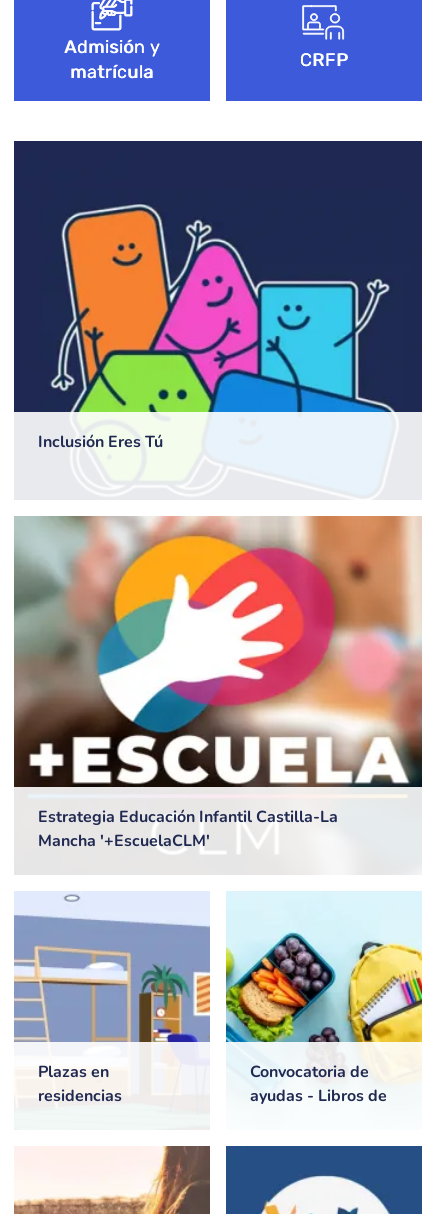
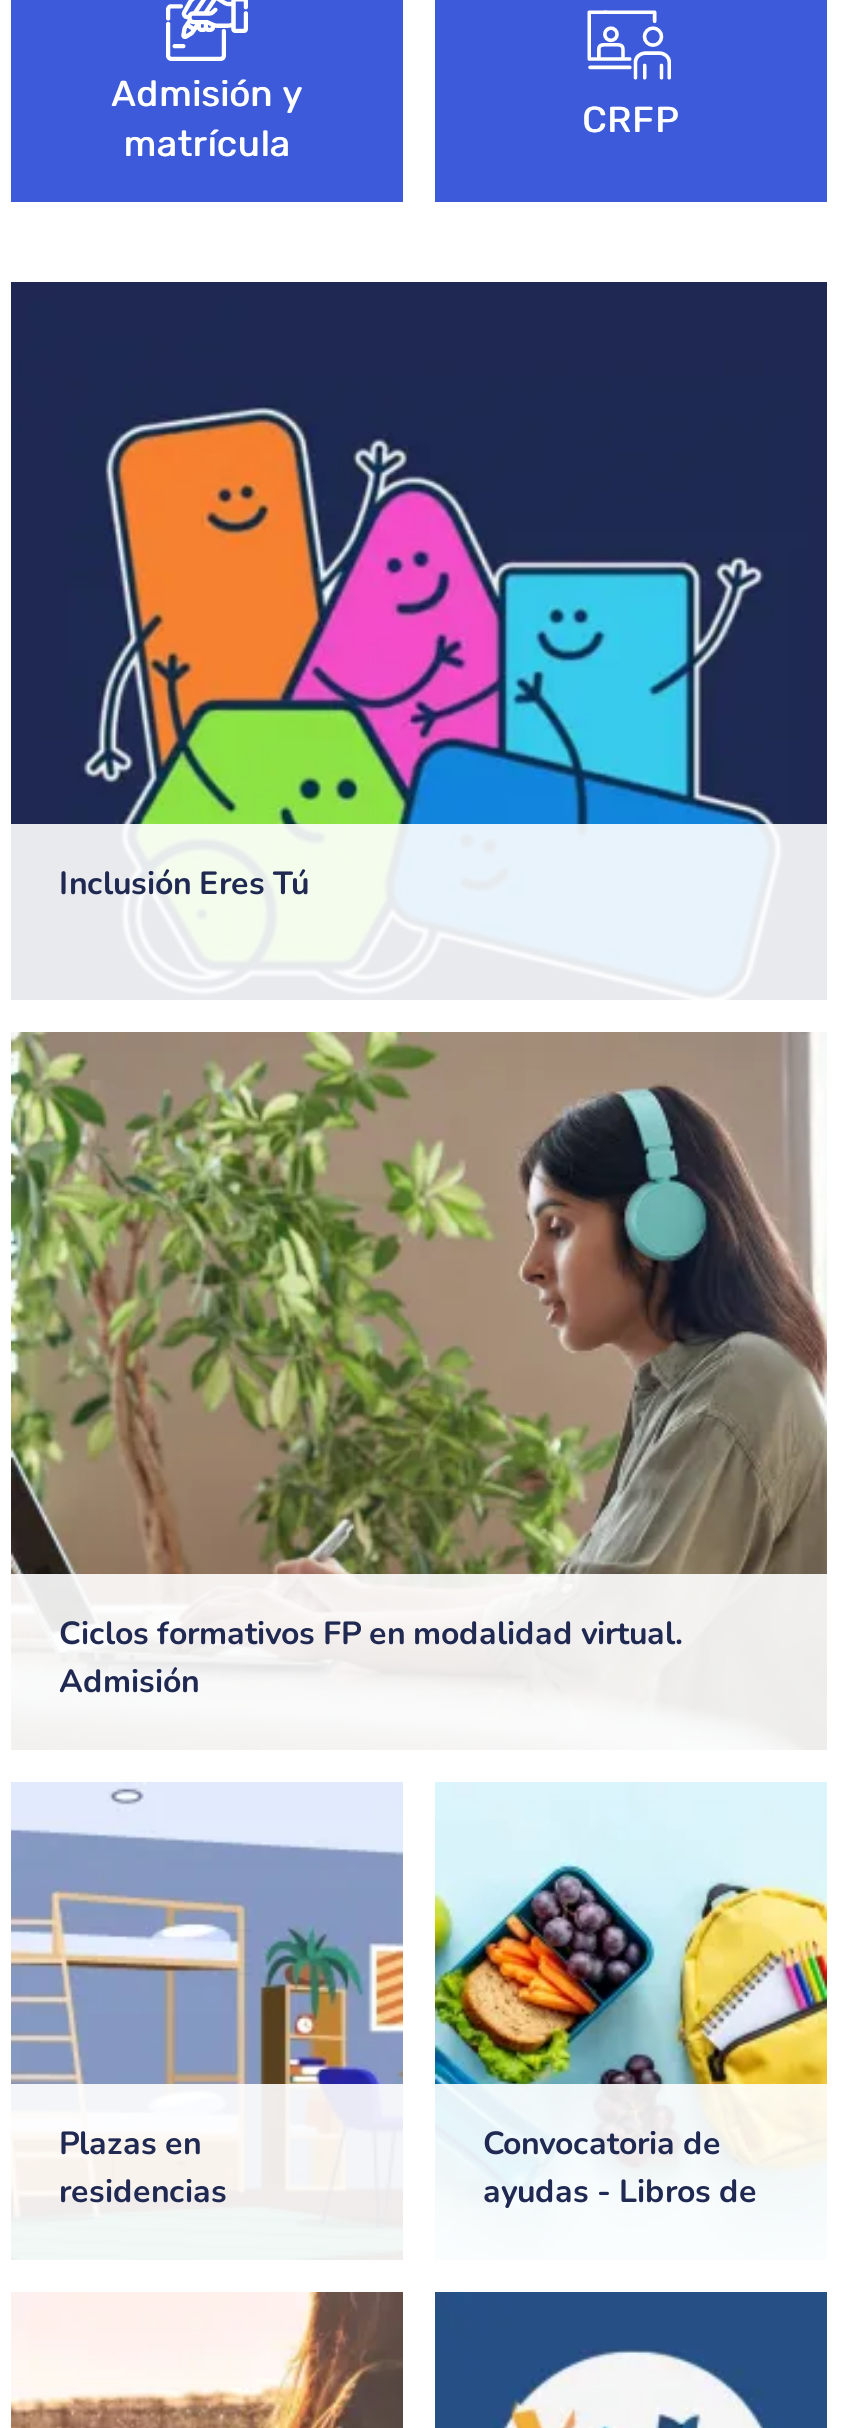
[13,516,423,852] [image] | Estrategia Educación Infantil Castilla-La | Mancha '+EscuelaCLM' -> [11,1032,829,1705] [image] | Ciclos formativos FP en modalidad virtual. | Admisión

